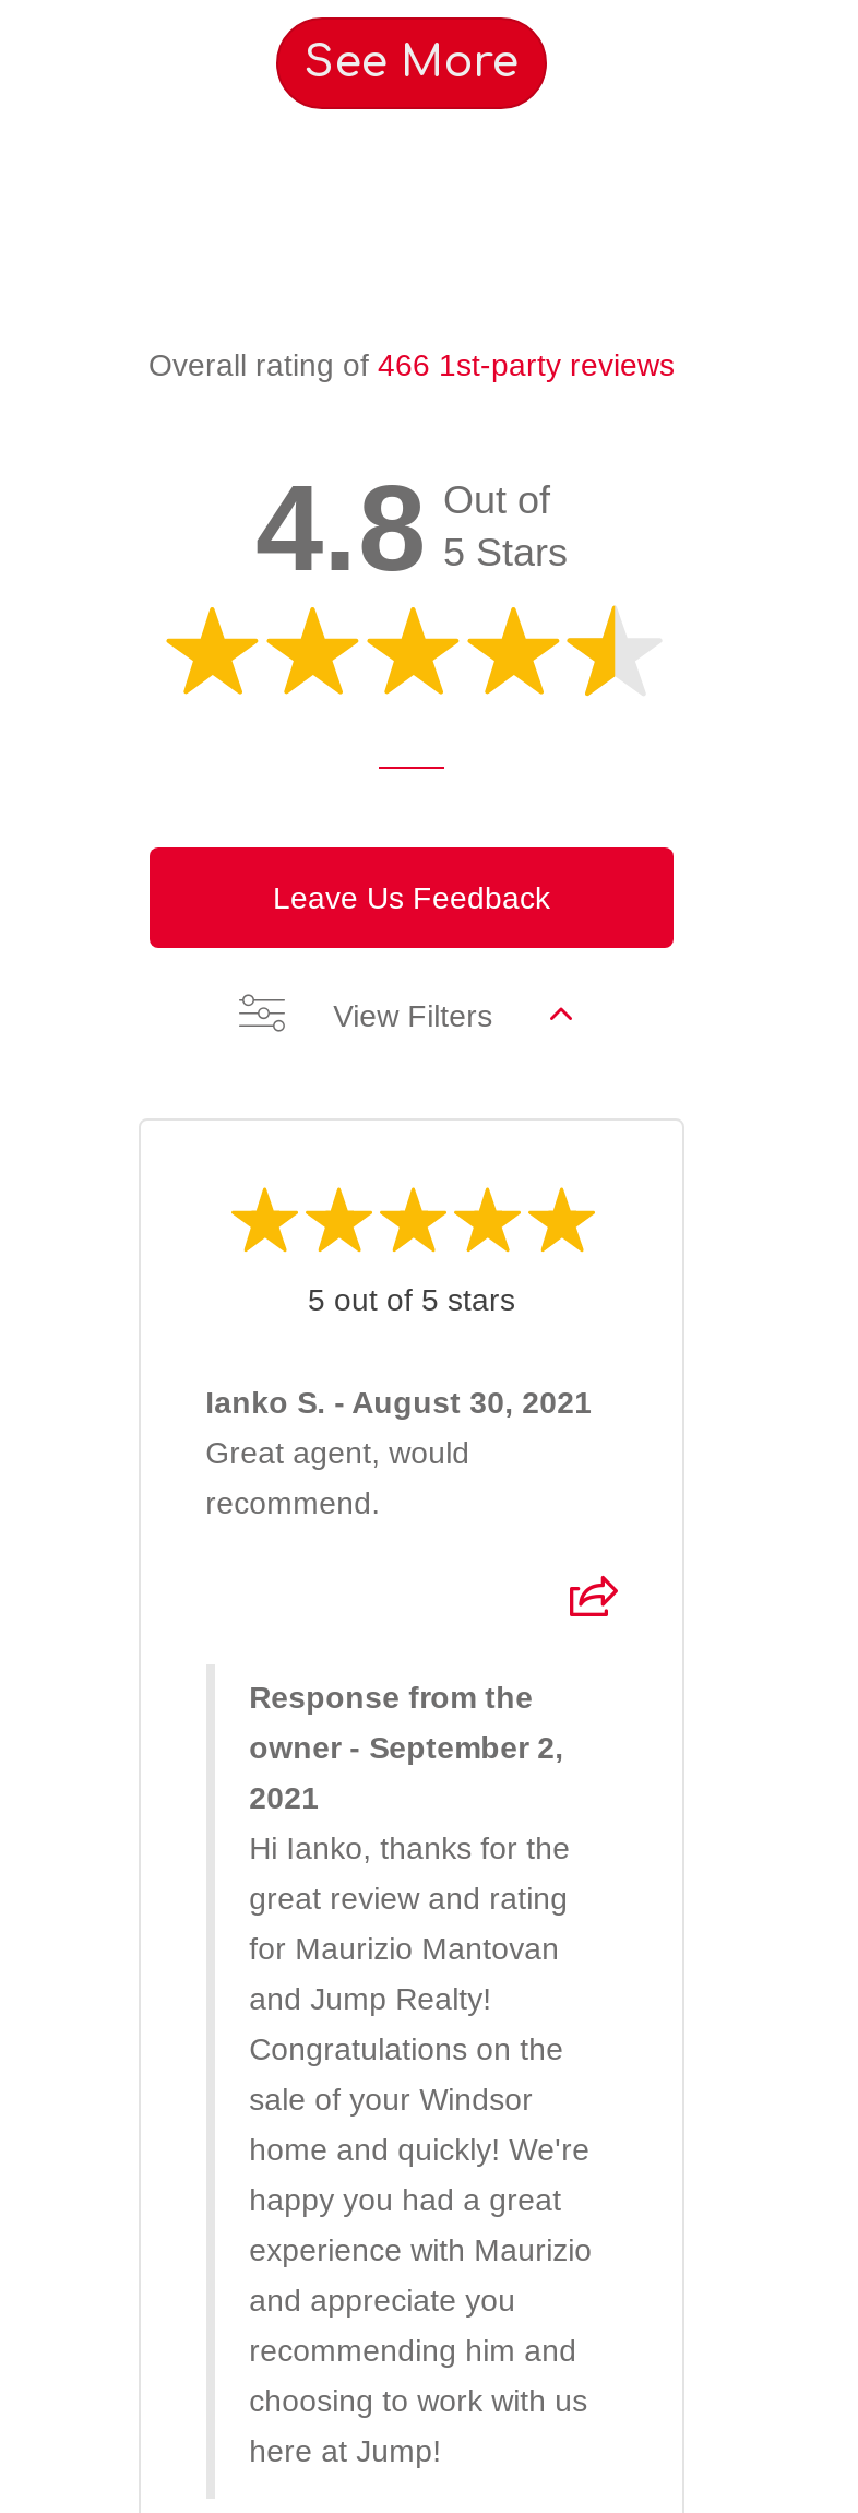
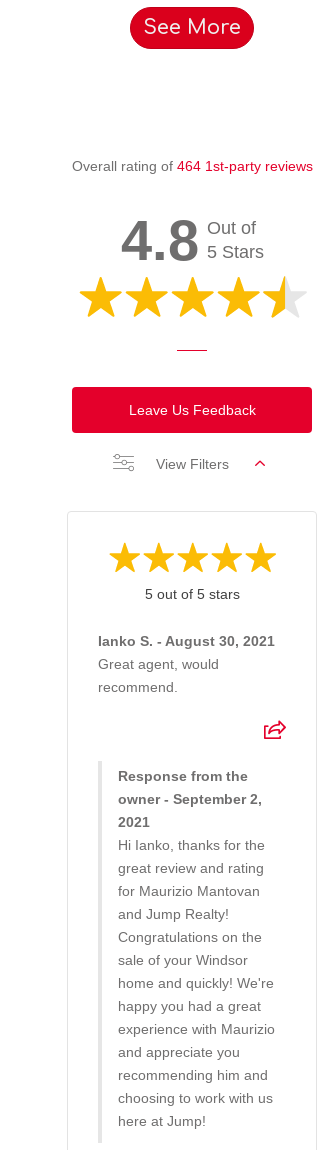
[148,347,675,382] Overall rating of 466 1st-party reviews -> [71,158,312,174] Overall rating of 464 1st-party reviews

